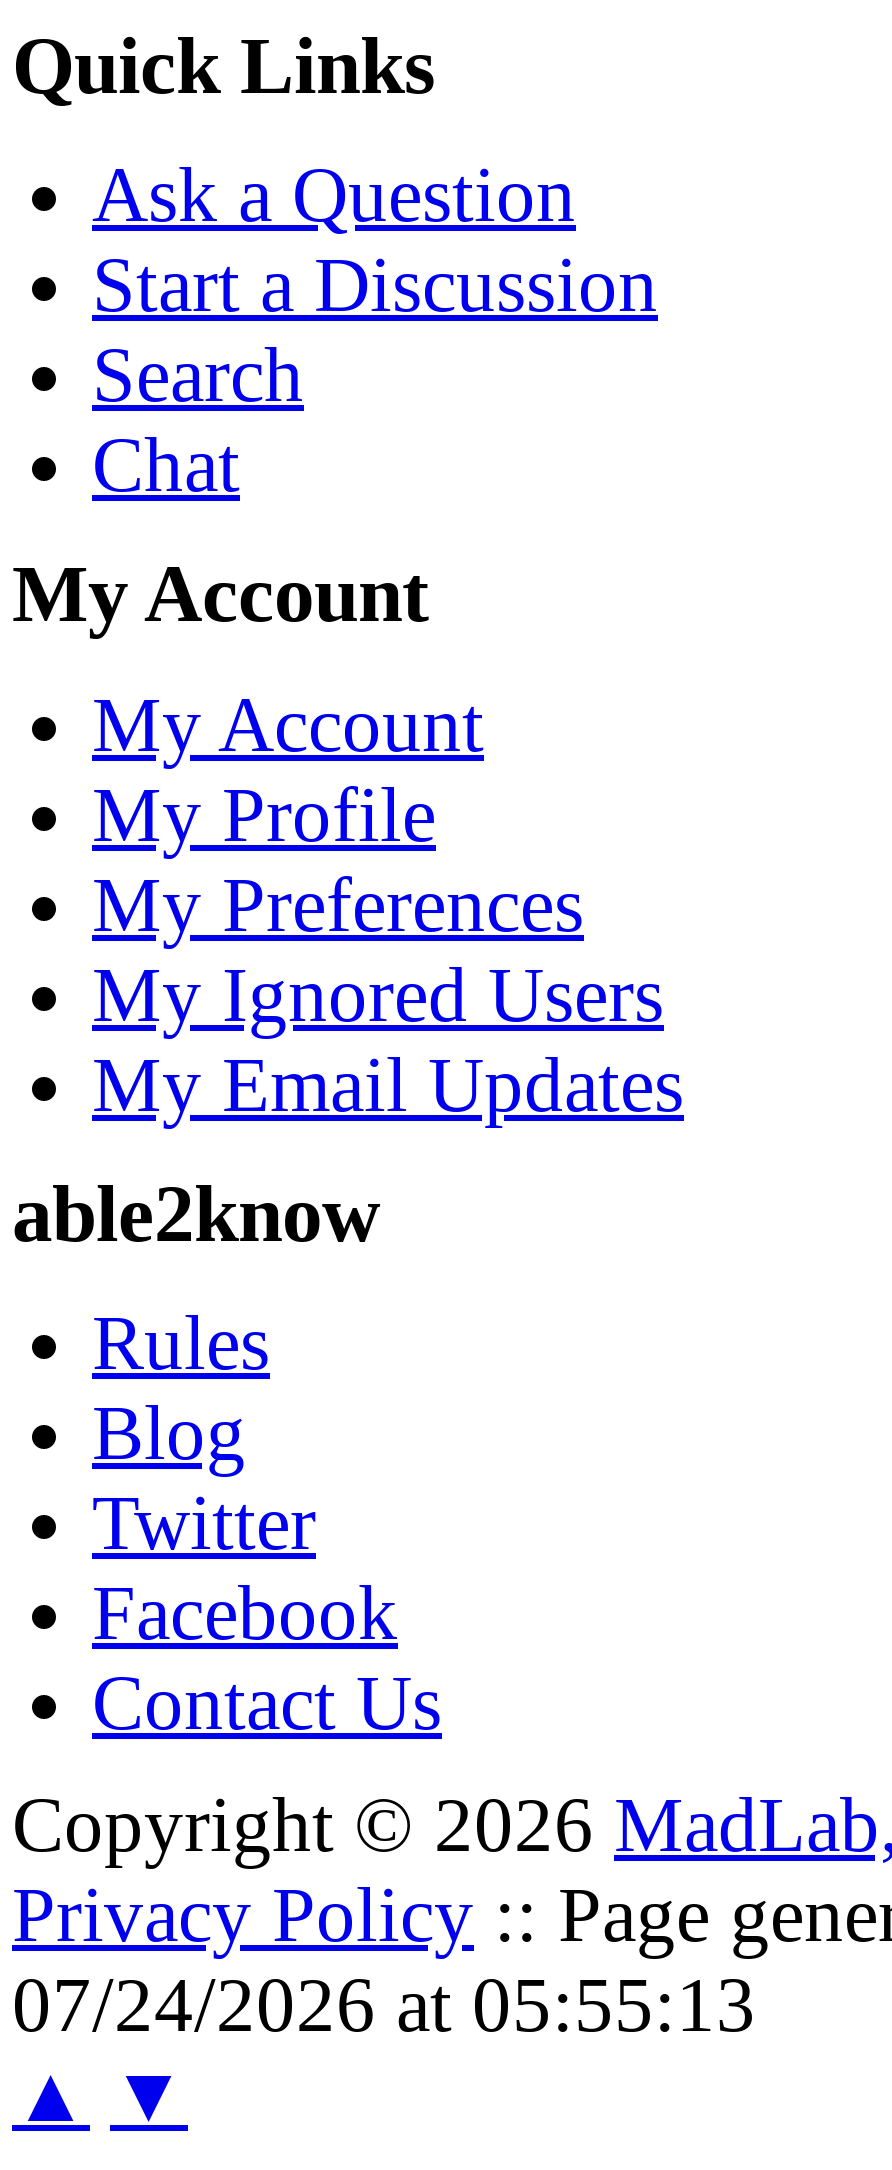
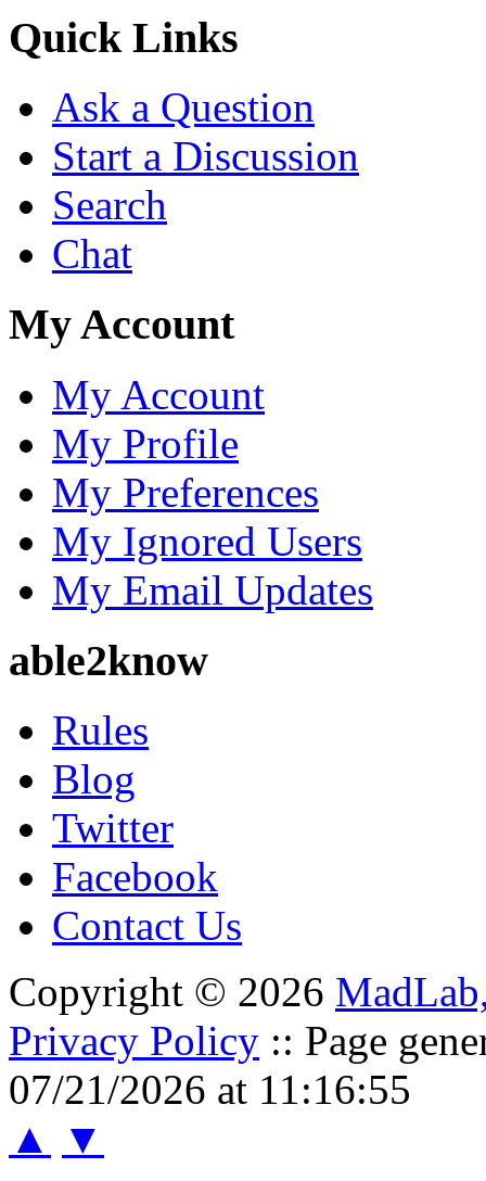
[12,1962,756,2048] 07/24/2026 at 05:55:13 -> [9,1066,411,1113] 07/21/2026 at 11:16:55

